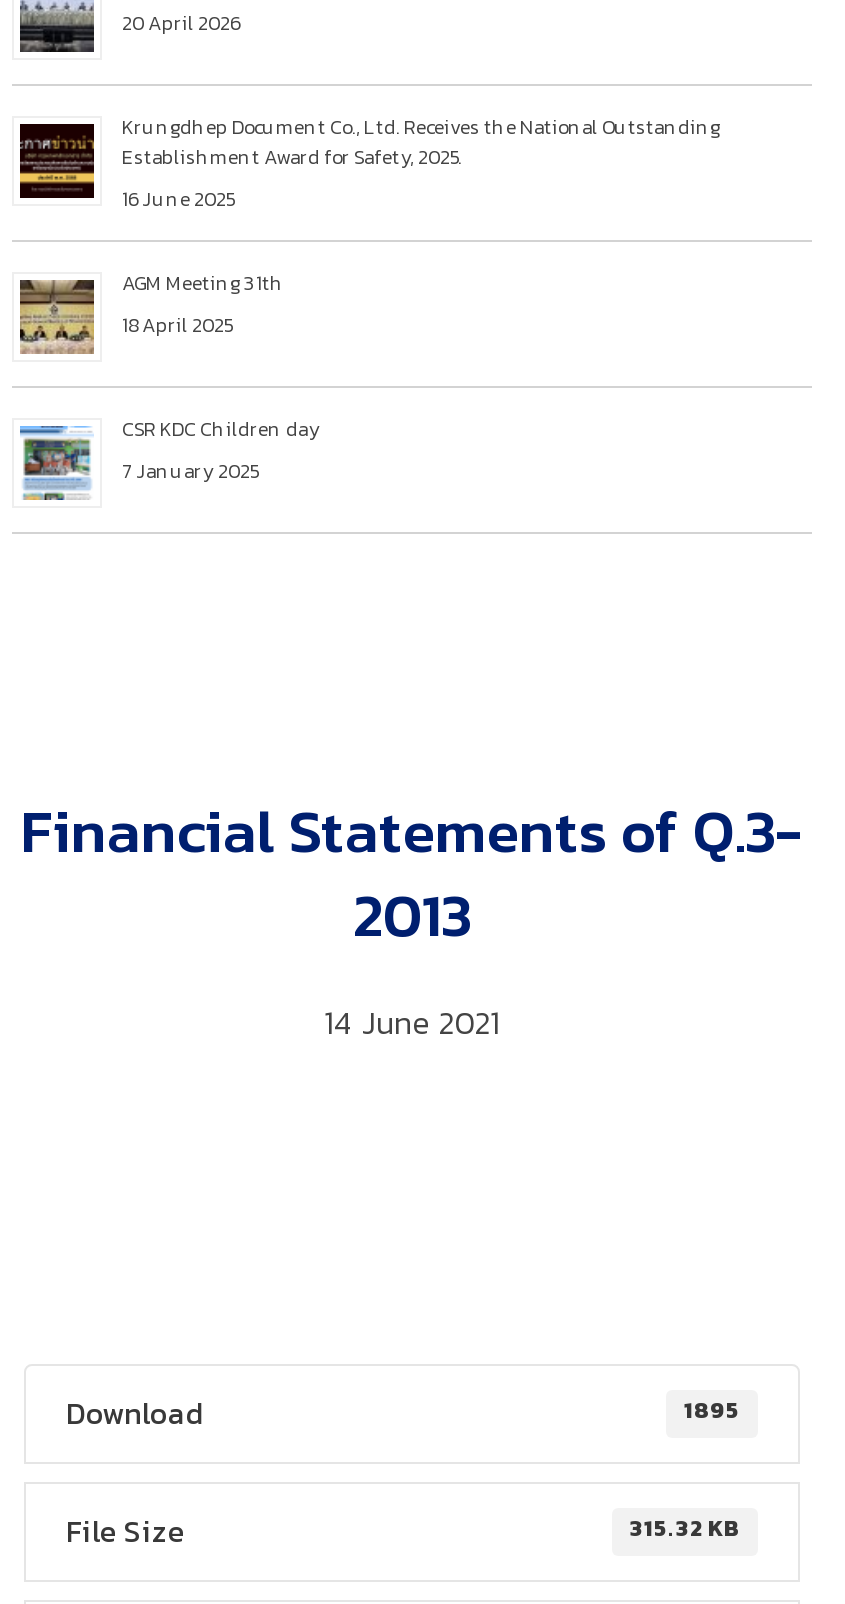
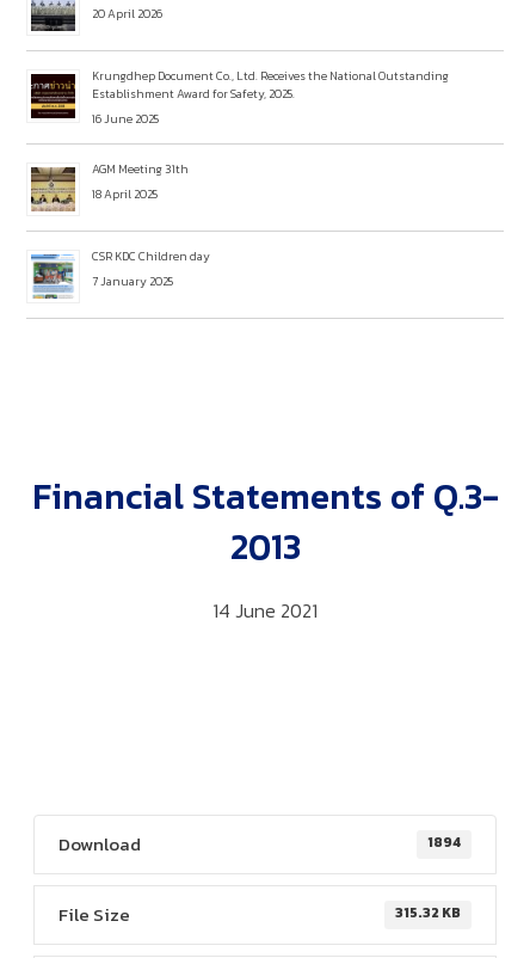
[684,1393,740,1425] 1895 -> [427,832,461,851] 1894

